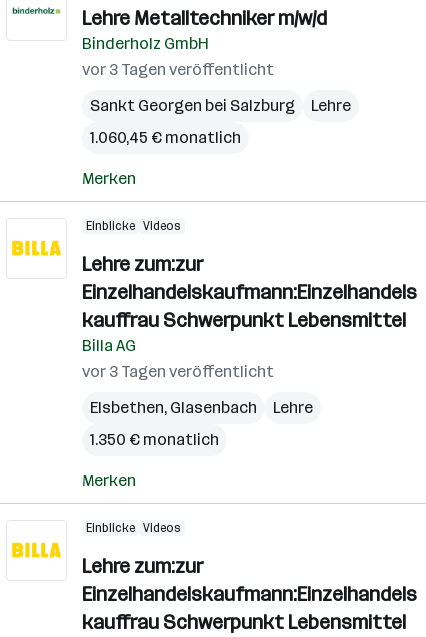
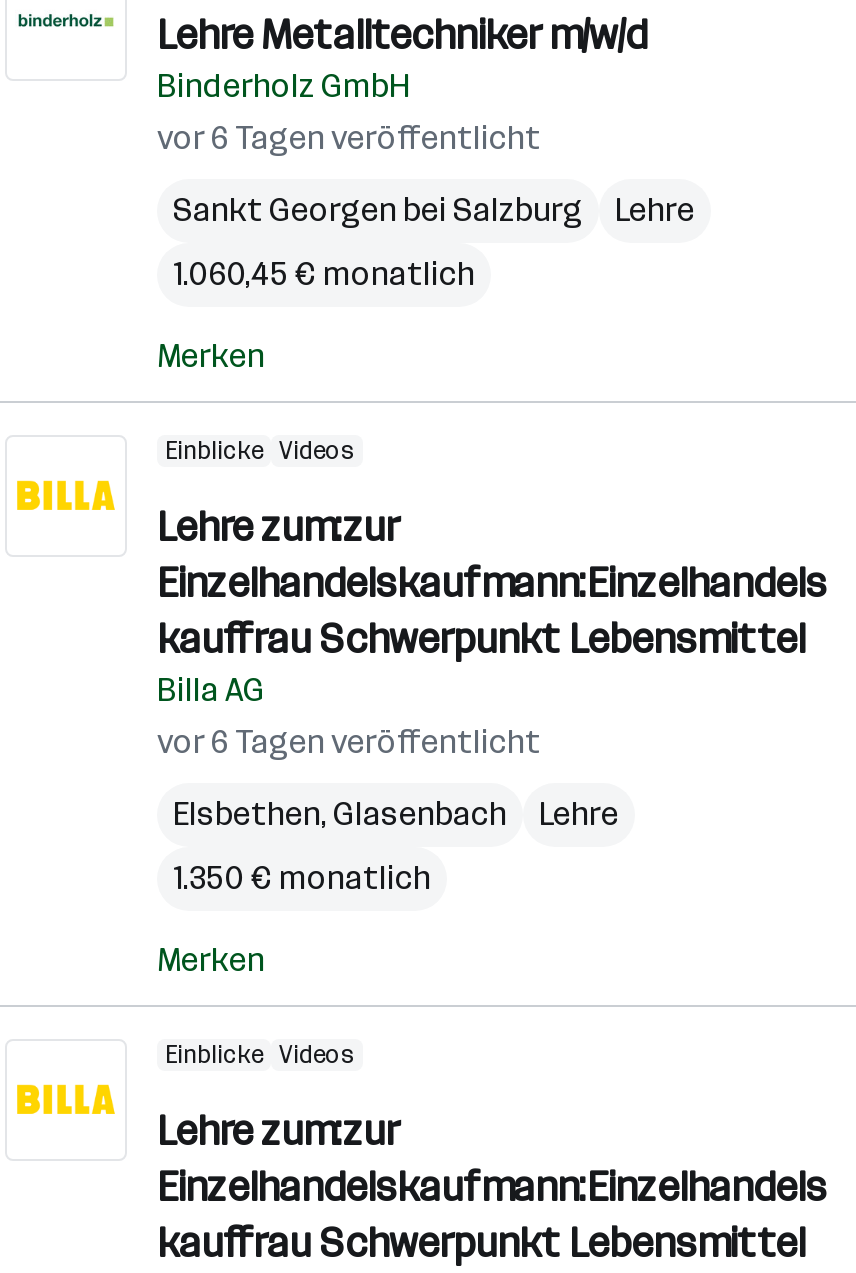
[82,60,274,79] vor 3 Tagen veröffentlicht -> [157,119,541,157] vor 6 Tagen veröffentlicht
[82,362,274,381] vor 3 Tagen veröffentlicht -> [157,723,541,761] vor 6 Tagen veröffentlicht

